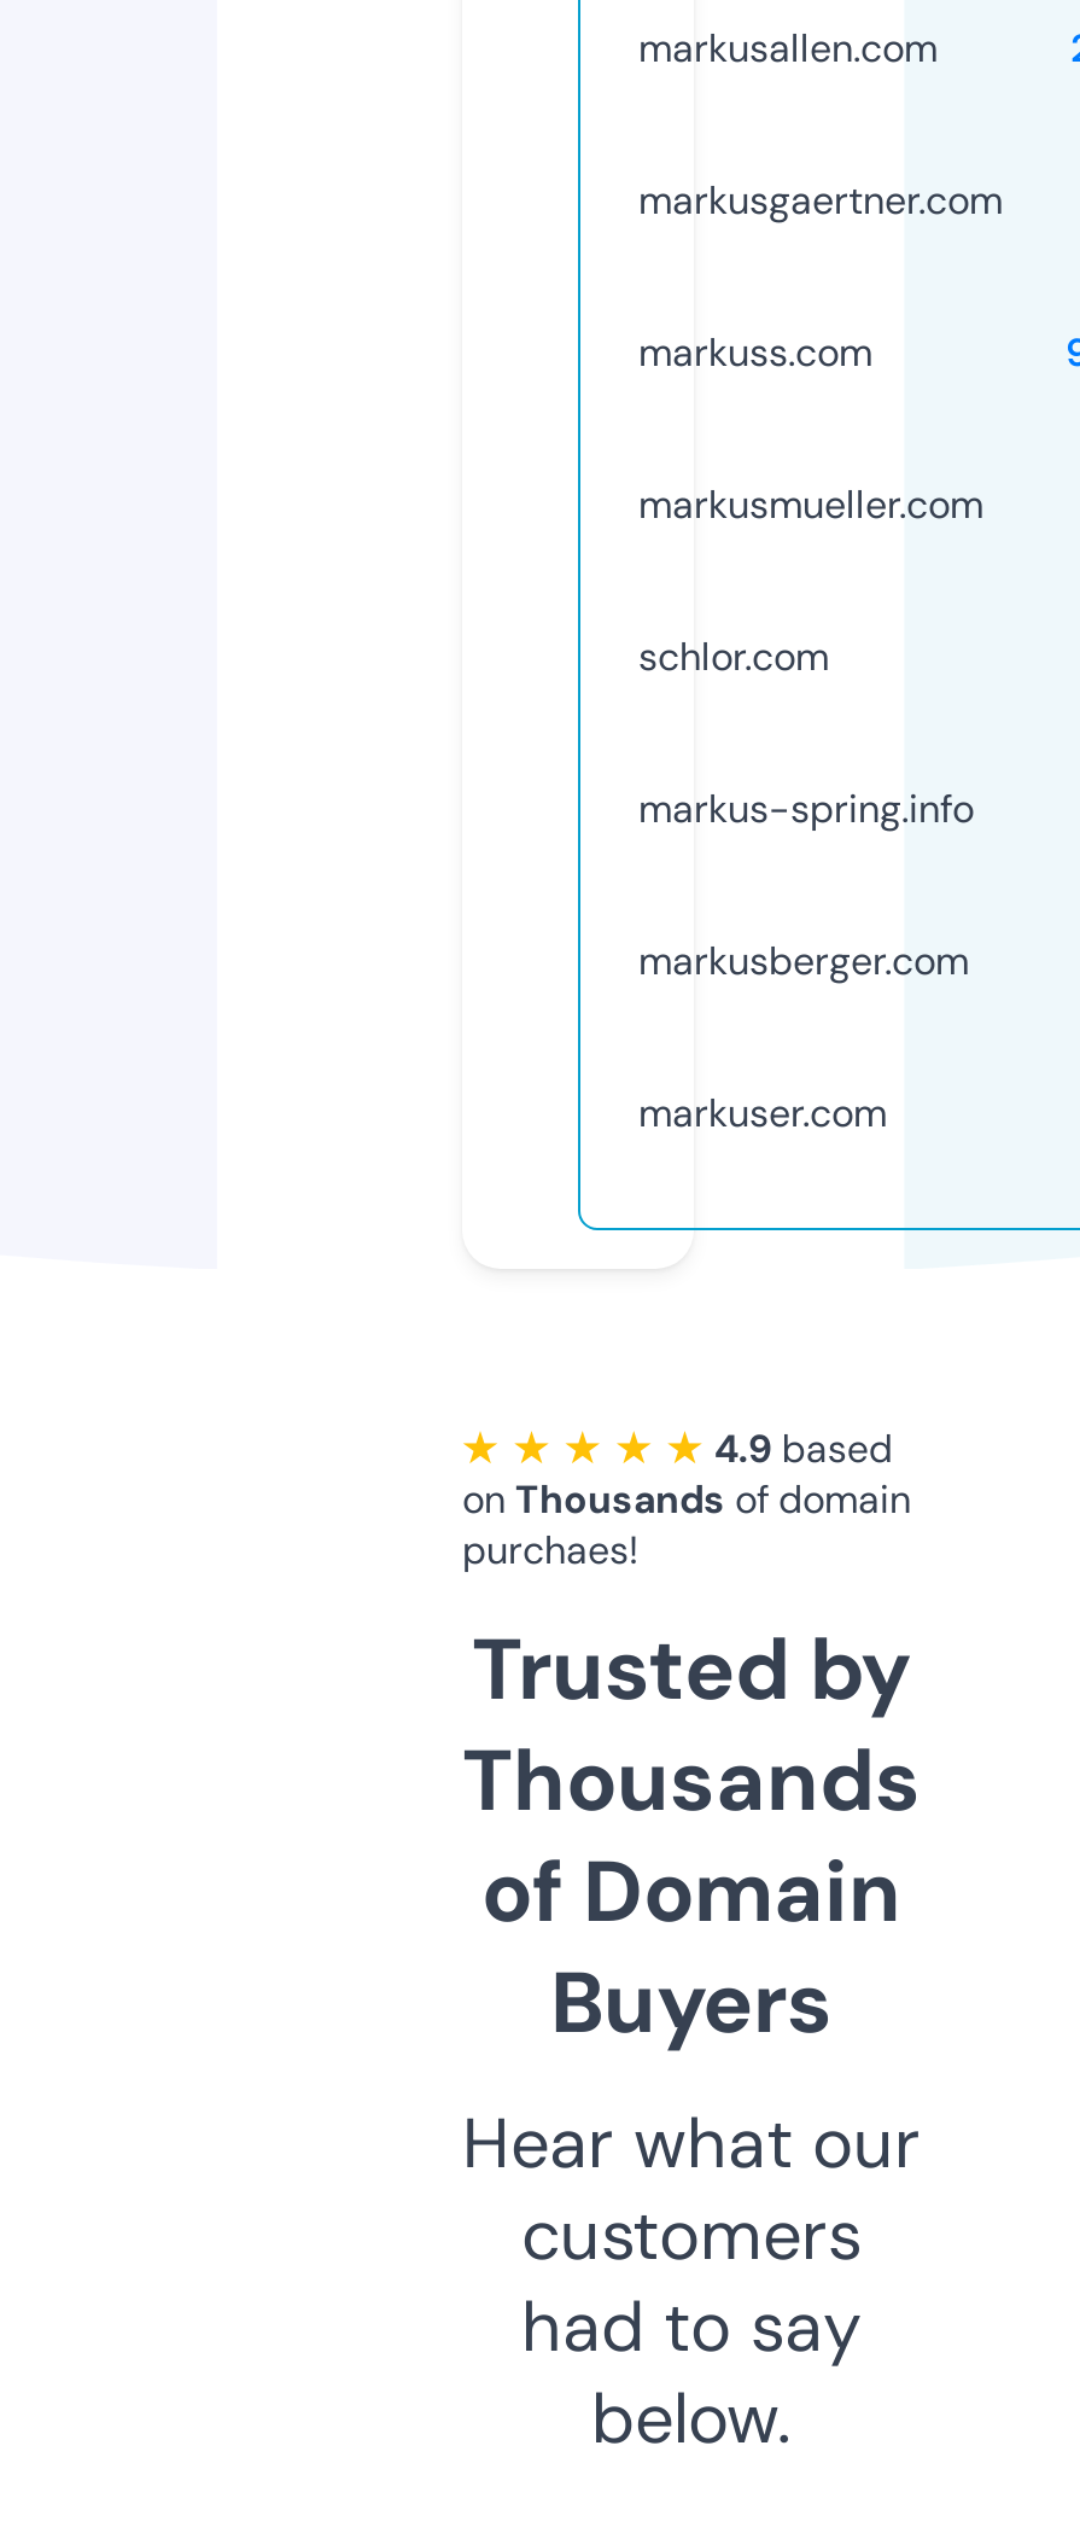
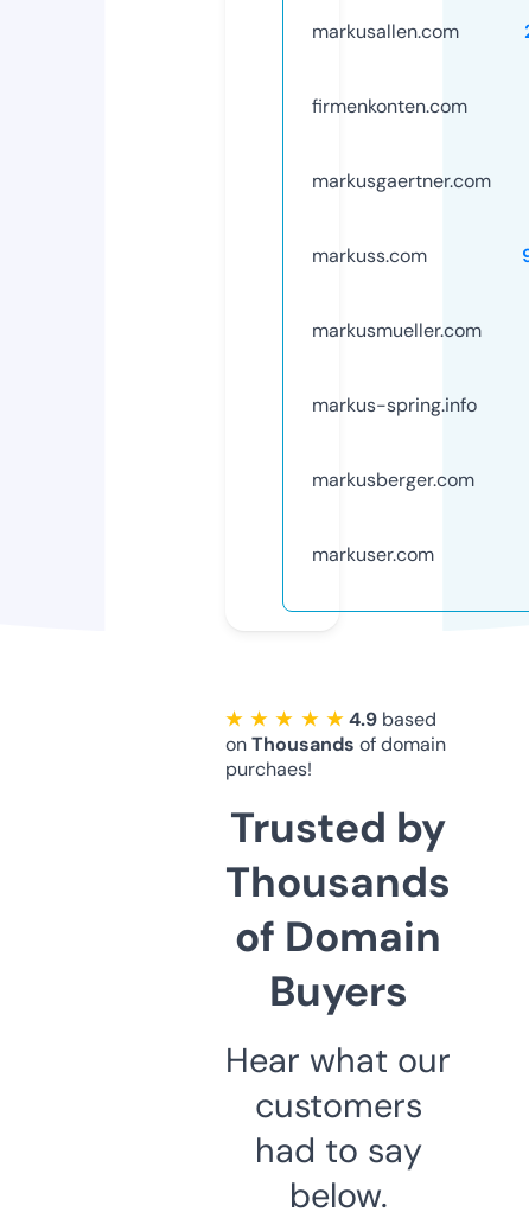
none -> [312,93,467,118] firmenkonten.com
moved [638,175,1003,530] -> [312,168,491,342]: markusgaertner.com | markuss.com | markusmueller.com
[638,631,829,682] schlor.com -> none

